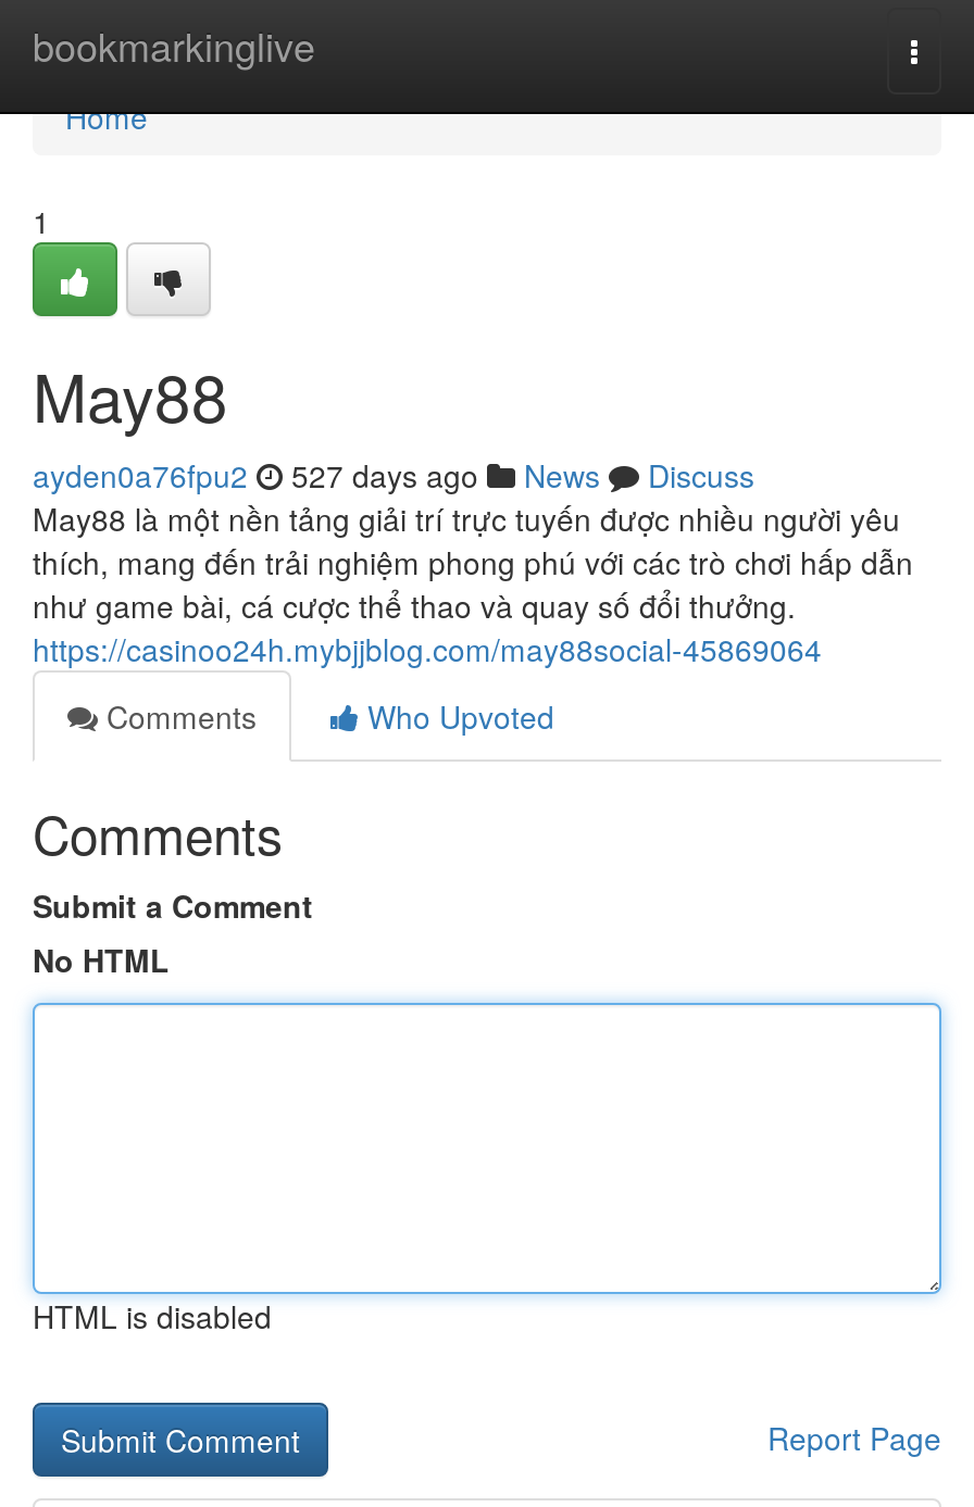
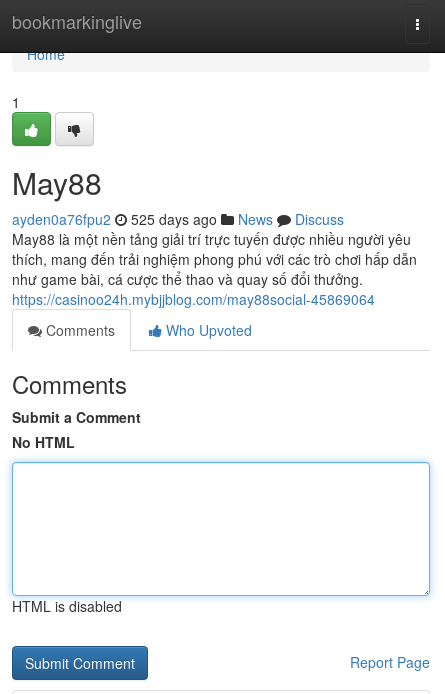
[33,453,754,497] ayden0a76fpu2 527 days ago News Discuss -> [12,209,344,229] ayden0a76fpu2 525 days ago News Discuss

